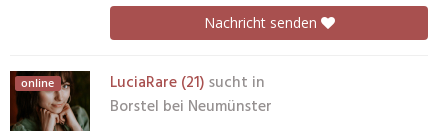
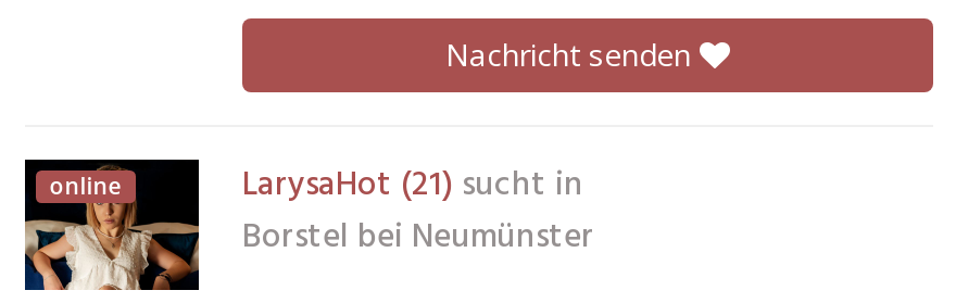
[10,71,265,132] [image] | LuciaRare (21) sucht in -> [23,160,583,292] [image] | LarysaHot (21) sucht in

